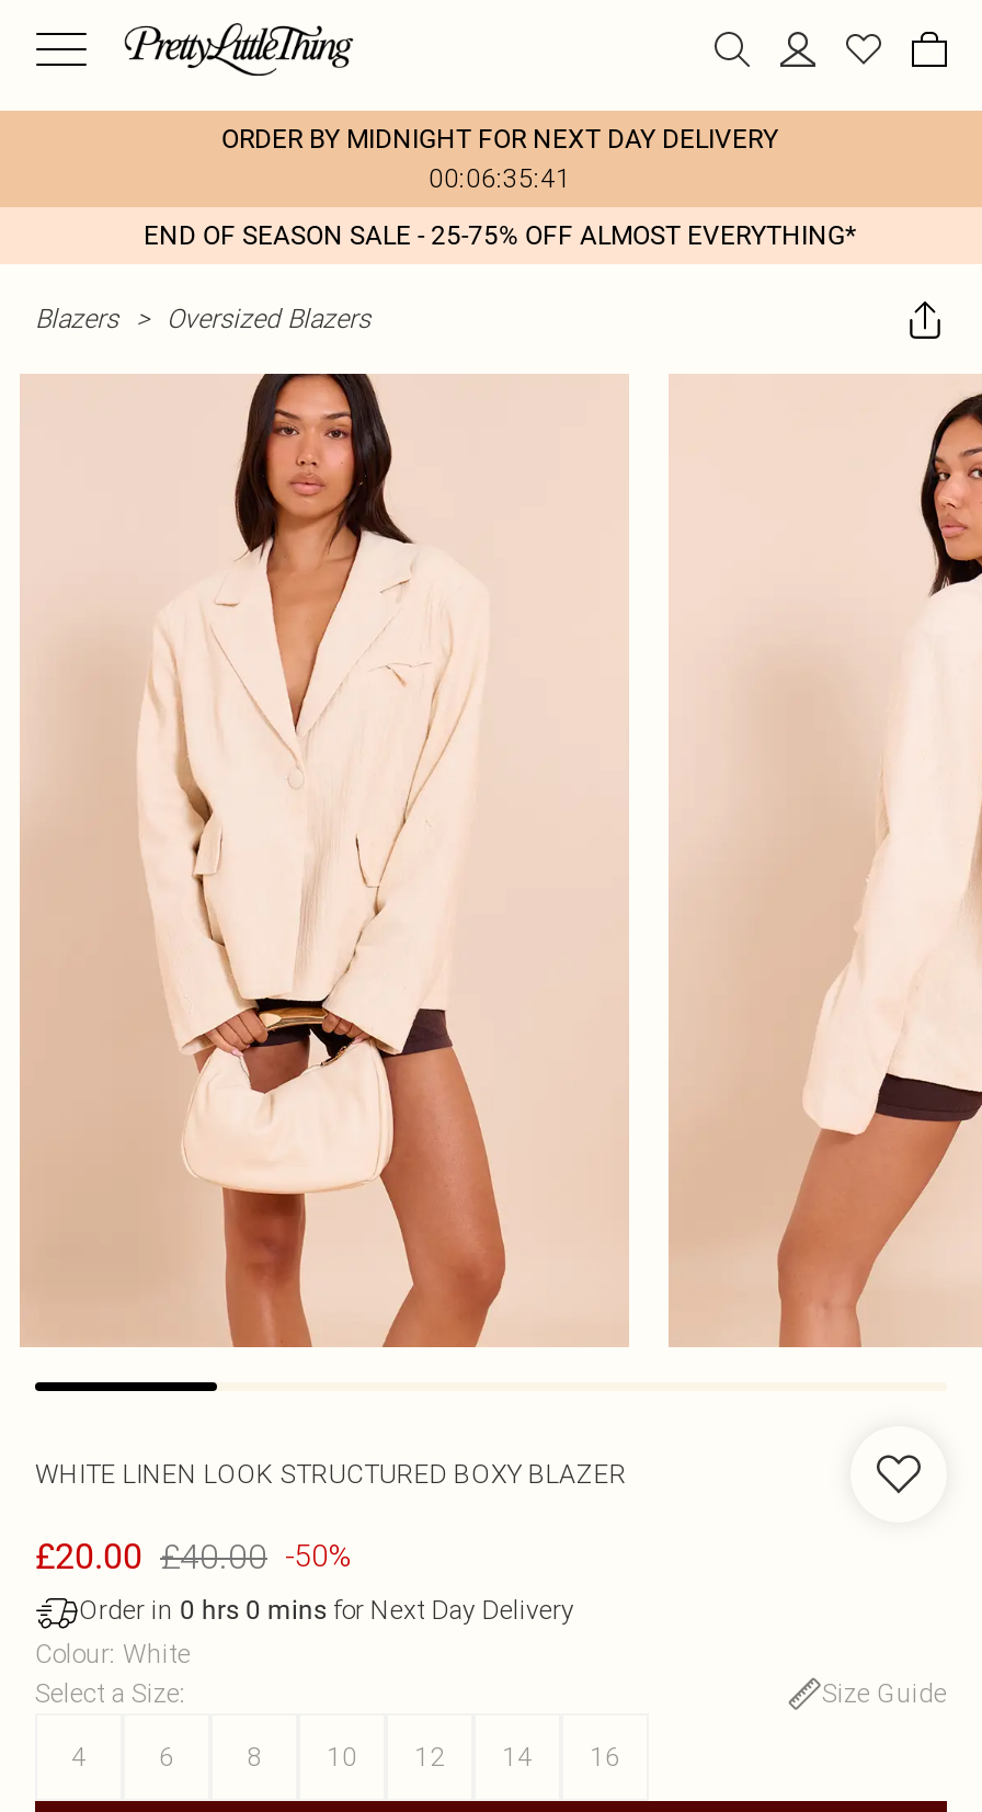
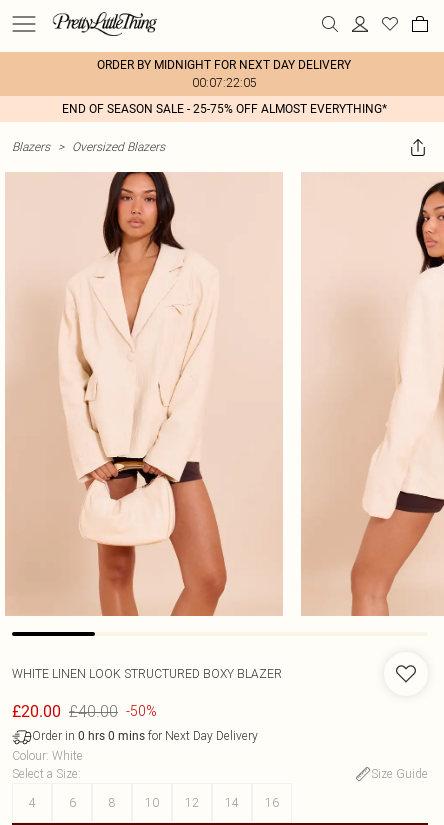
[429,161,571,194] 00:06:35:41 -> [191,75,256,90] 00:07:22:05

